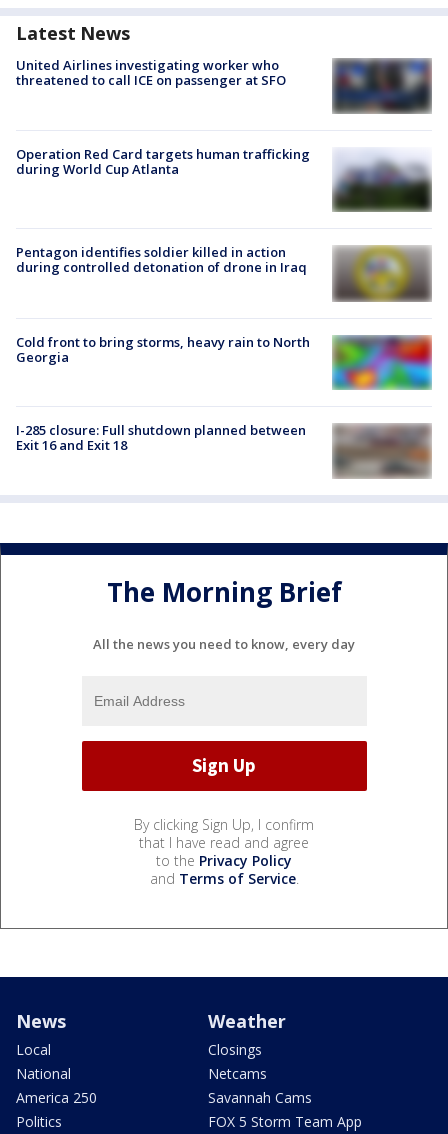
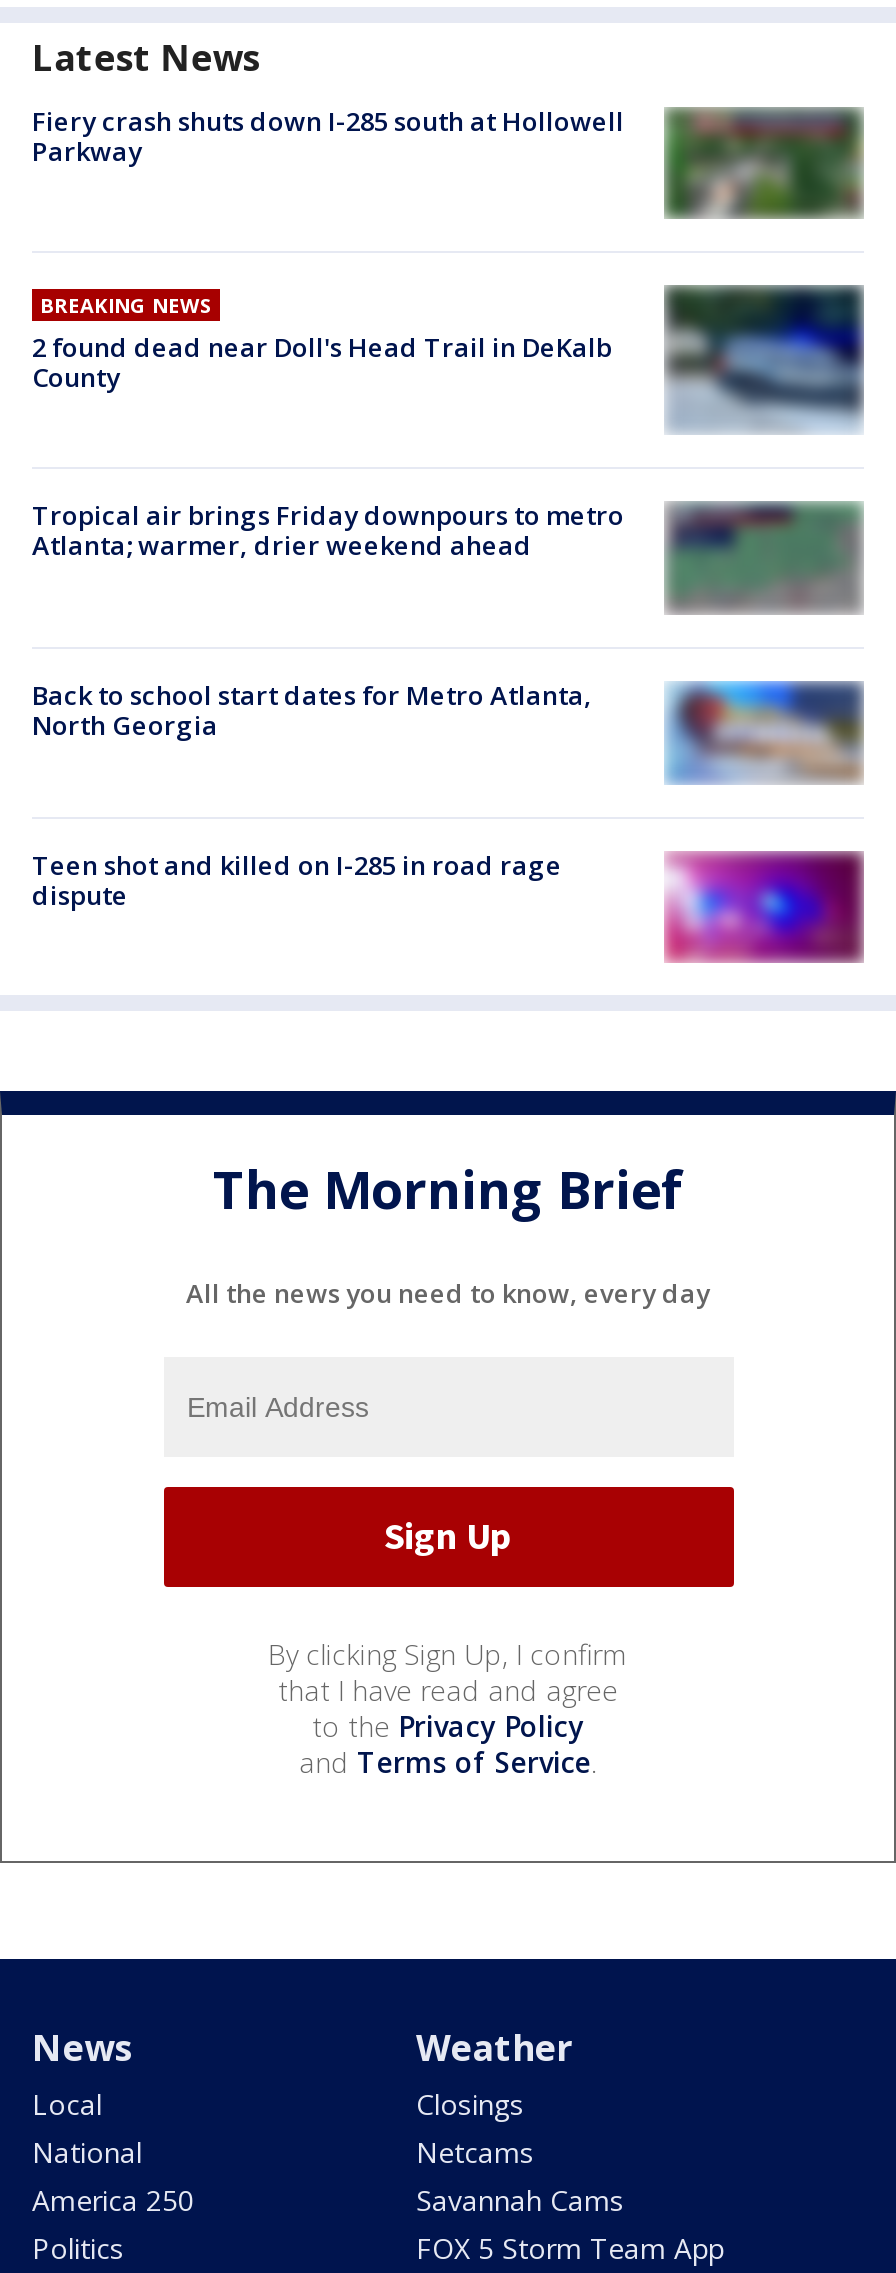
[16,56,286,89] United Airlines investigating worker who | threatened to call ICE on passenger at SFO -> [32,103,624,169] Fiery crash shuts down I-285 south at Hollowell | Parkway
[334,60,431,113] [image] -> [668,109,864,215] [image]
[16,145,432,214] [image] | Operation Red Card targets human trafficking | during World Cup Atlanta -> [32,283,866,435] [image] | BREAKING NEWS | 2 found dead near Doll's Head Trail in DeKalb | County
[16,243,429,304] [image] | Pentagon identifies soldier killed in action | during controlled detonation of drone in Iraq -> [32,495,860,615] [image] | Tropical air brings Friday downpours to metro | Atlanta; warmer, drier weekend ahead
[16,333,432,390] [image] | Cold front to bring storms, heavy rain to North | Georgia -> [32,675,864,785] [image] | Back to school start dates for Metro Atlanta, | North Georgia
[16,421,306,454] I-285 closure: Full shutdown planned between | Exit 16 and Exit 18 -> [32,846,562,912] Teen shot and killed on I-285 in road rage | dispute
[332,423,432,479] [image] -> [664,853,862,963] [image]

